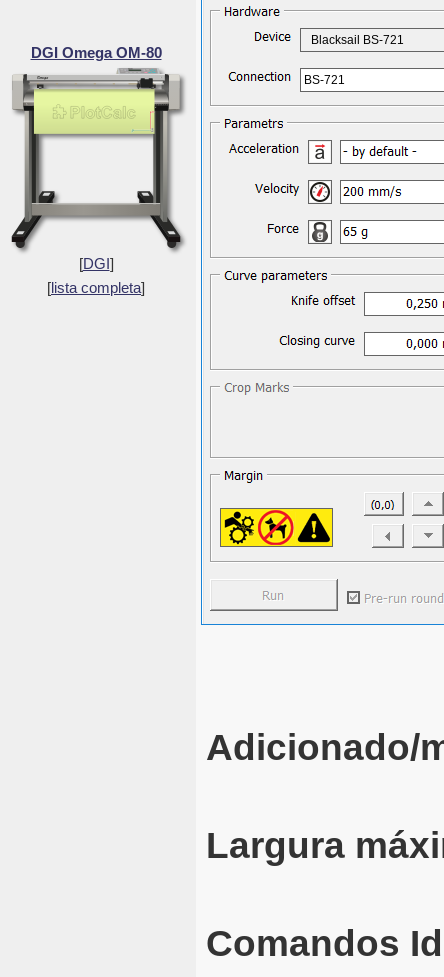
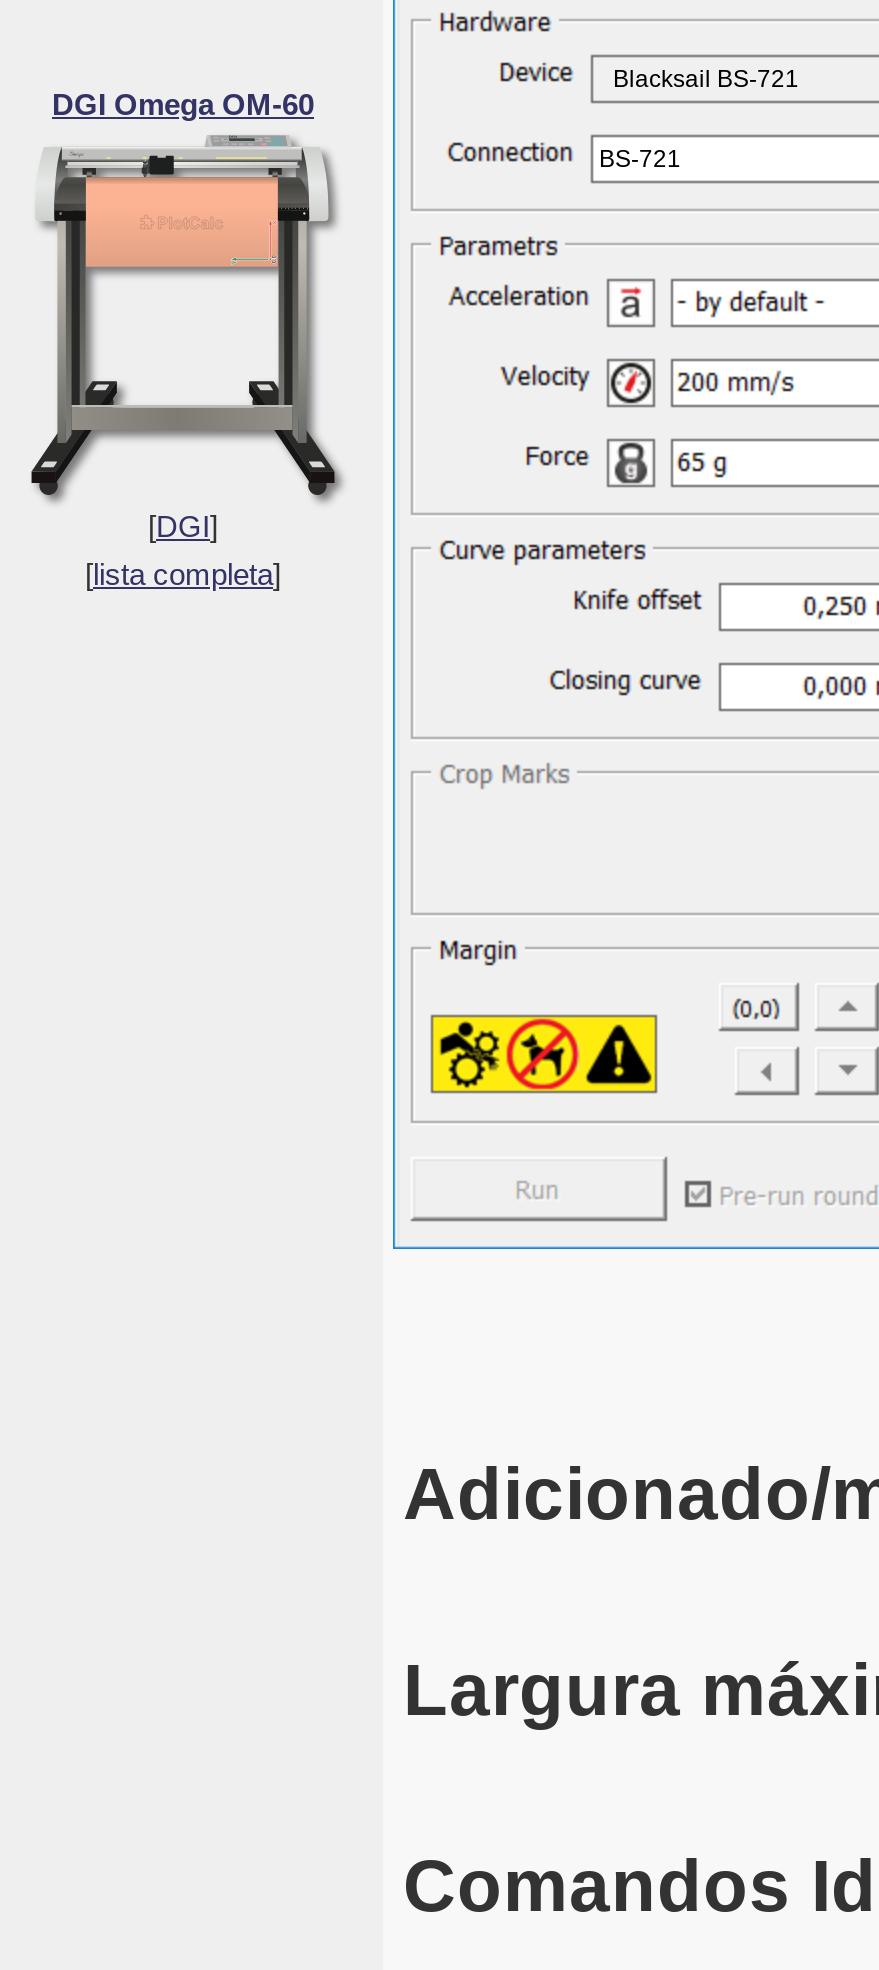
[30,44,161,61] DGI Omega OM-80 -> [52,87,314,121] DGI Omega OM-60
[10,69,185,252] [image] -> [13,137,359,503] [image]

